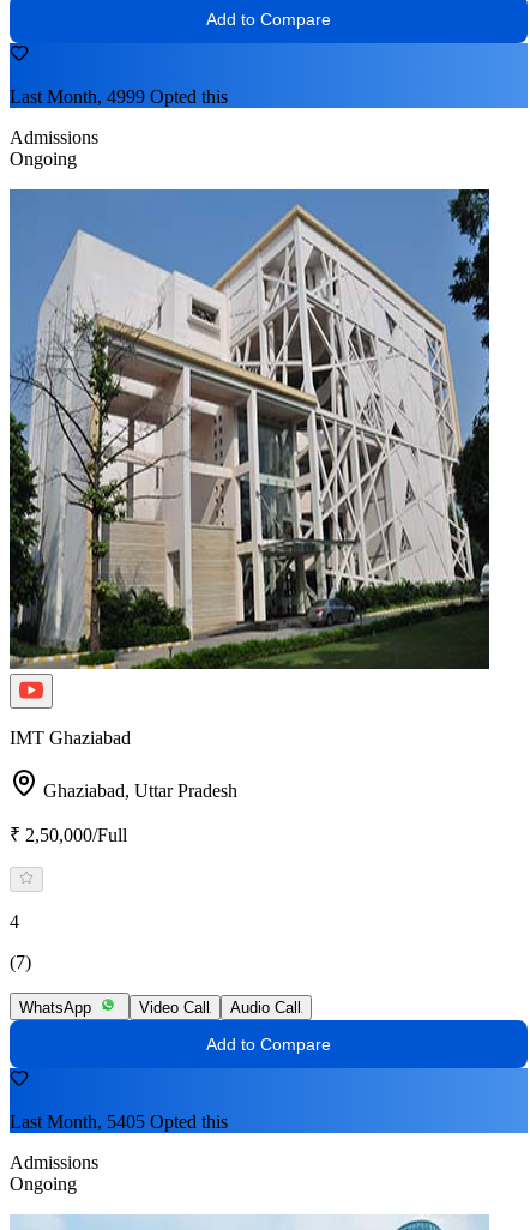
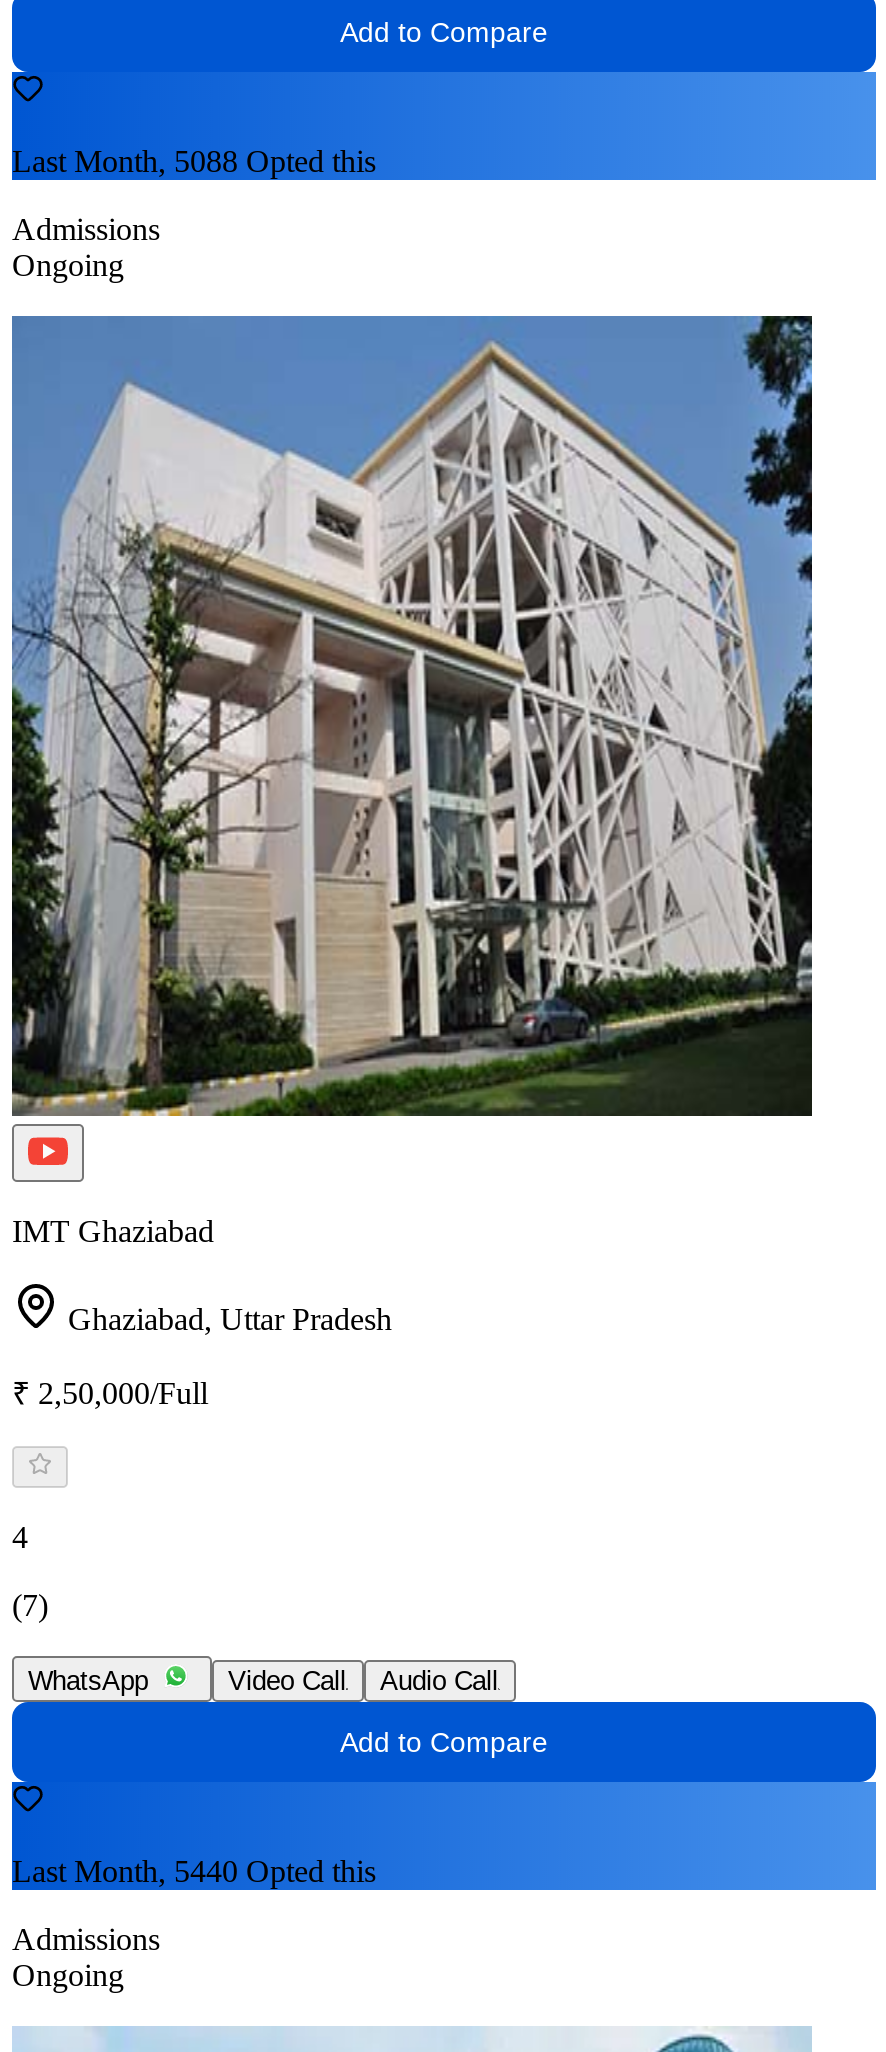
[10,86,228,106] Last Month, 4999 Opted this -> [12,143,376,177] Last Month, 5088 Opted this
[10,1111,228,1131] Last Month, 5405 Opted this -> [12,1853,376,1887] Last Month, 5440 Opted this

